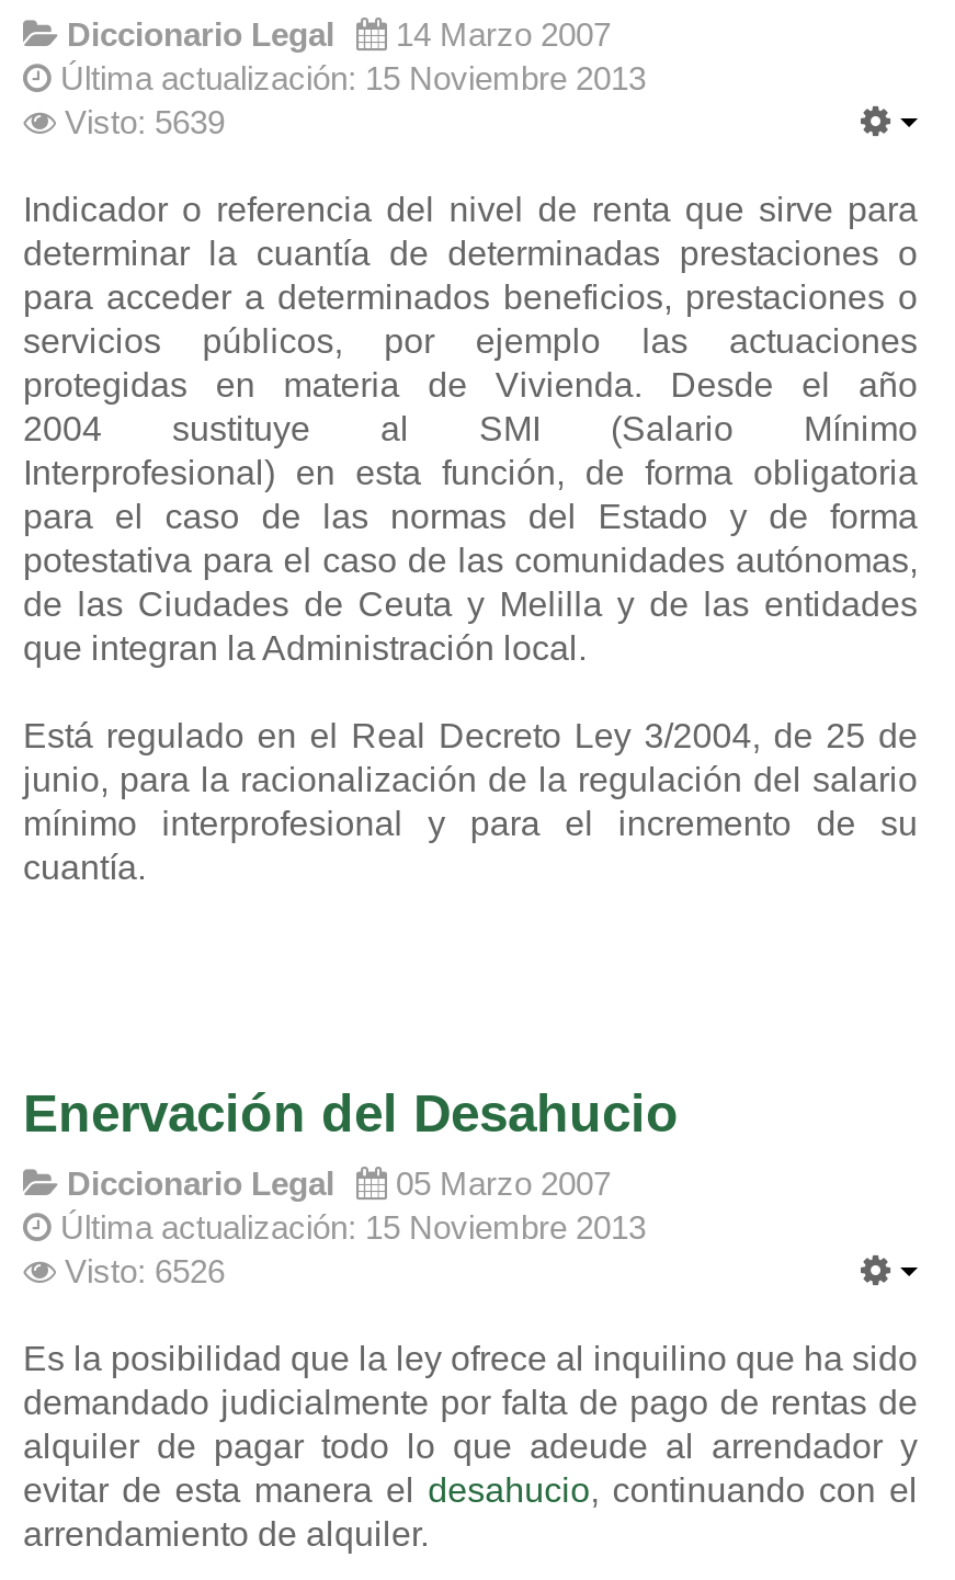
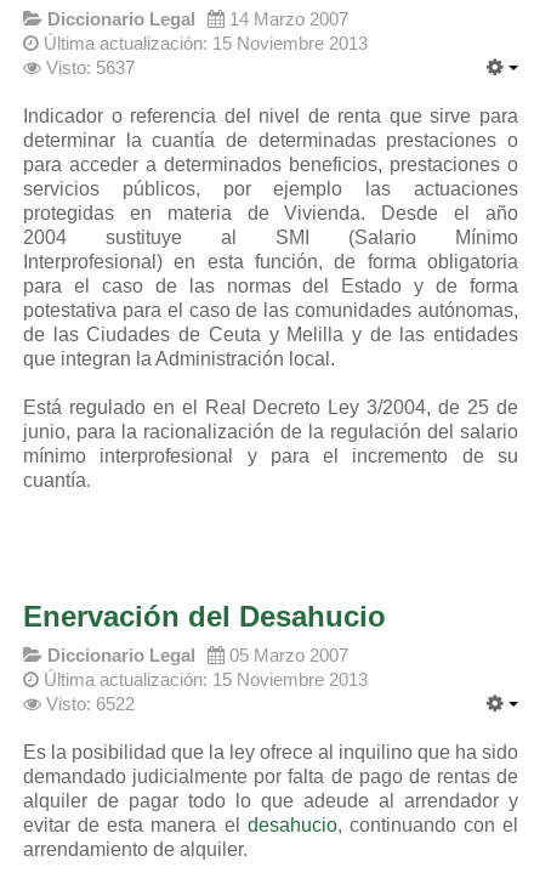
[65,103,225,140] Visto: 5639 -> [46,57,135,78] Visto: 5637
[65,1252,225,1289] Visto: 6526 -> [46,693,135,714] Visto: 6522

